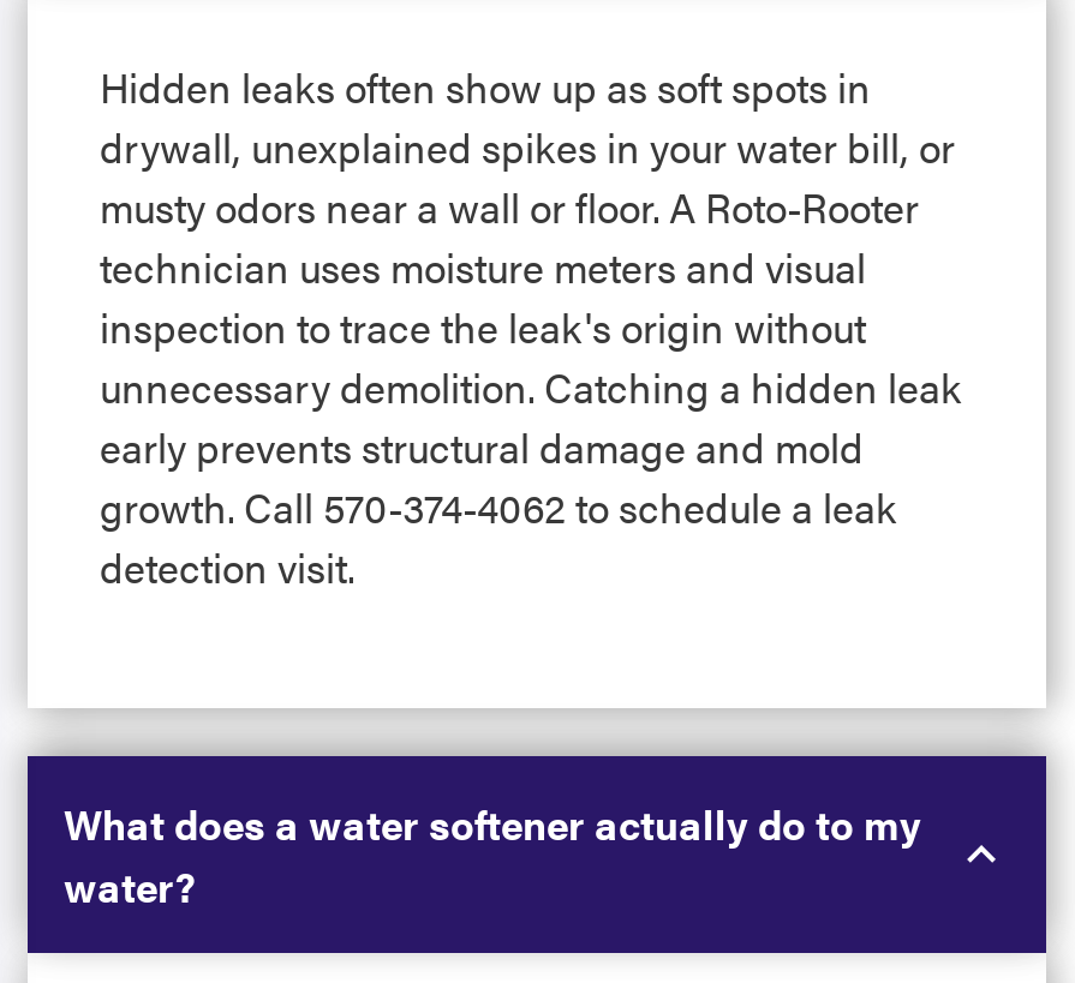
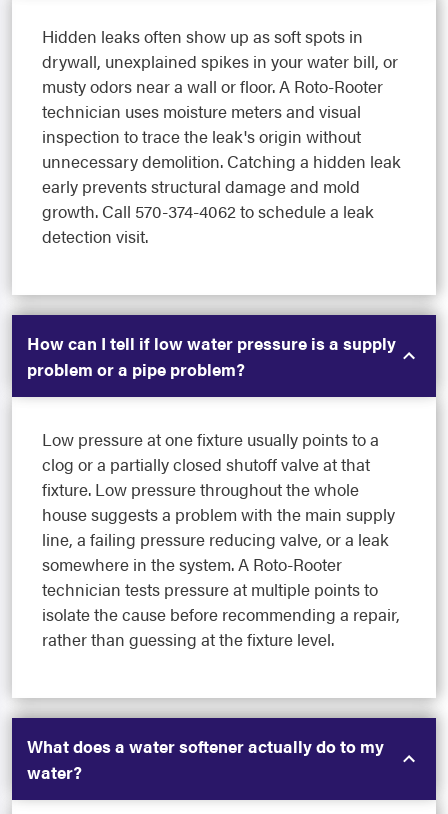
none -> [27,331,400,651] How can I tell if low water pressure is a supply | problem or a pipe problem? | Low pressure at one fixture usually points to a | clog or a partially closed shutoff valve at that | fixture. Low pressure throughout the whole | house suggests a problem with the main supply | line, a failing pressure reducing valve, or a leak | somewhere in the system. A Roto-Rooter | technician tests pressure at multiple points to | isolate the cause before recommending a repair, | rather than guessing at the fixture level.

